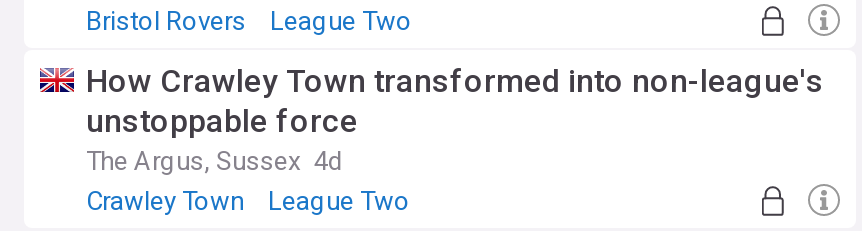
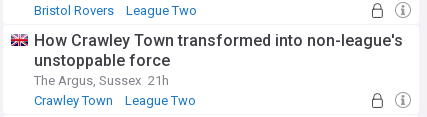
[86,146,344,176] The Argus, Sussex 4d -> [34,73,169,88] The Argus, Sussex 21h

